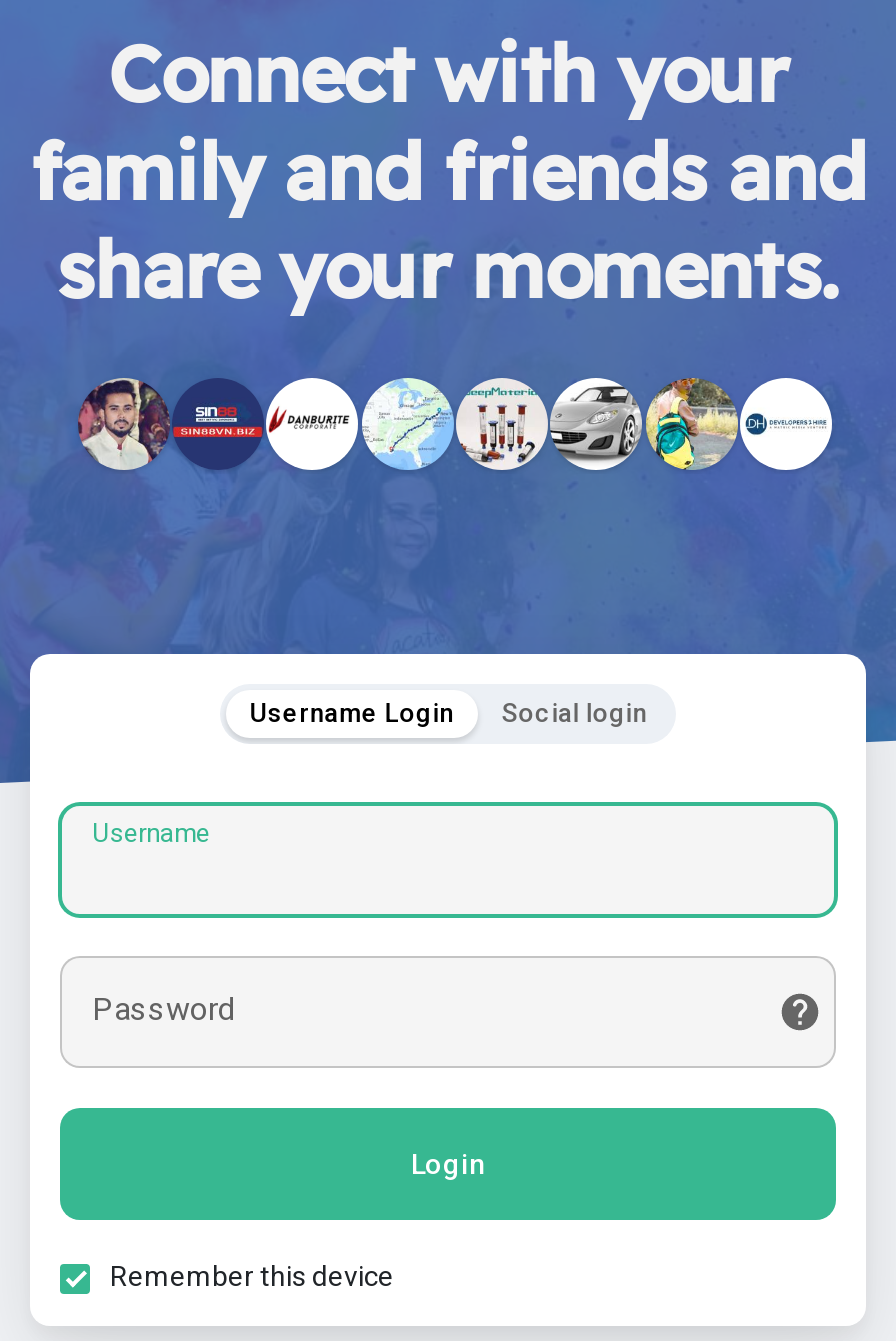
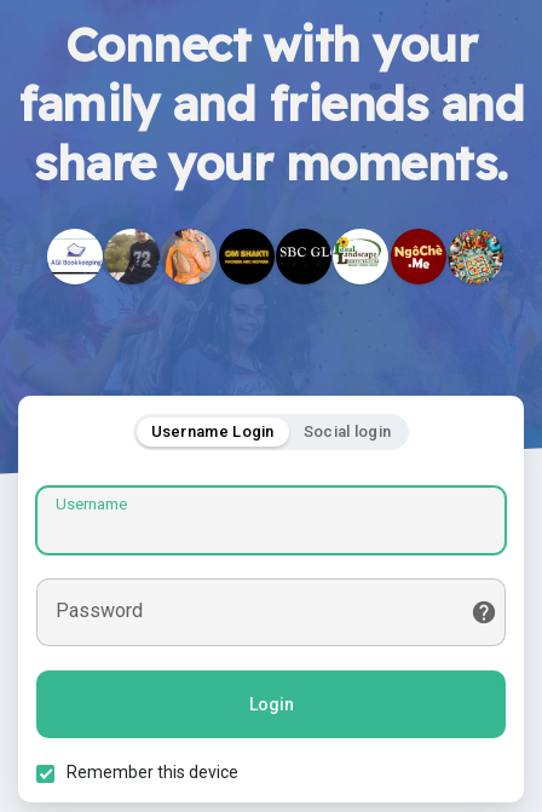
[76,376,834,472] [image] -> [46,228,504,286] [image]

